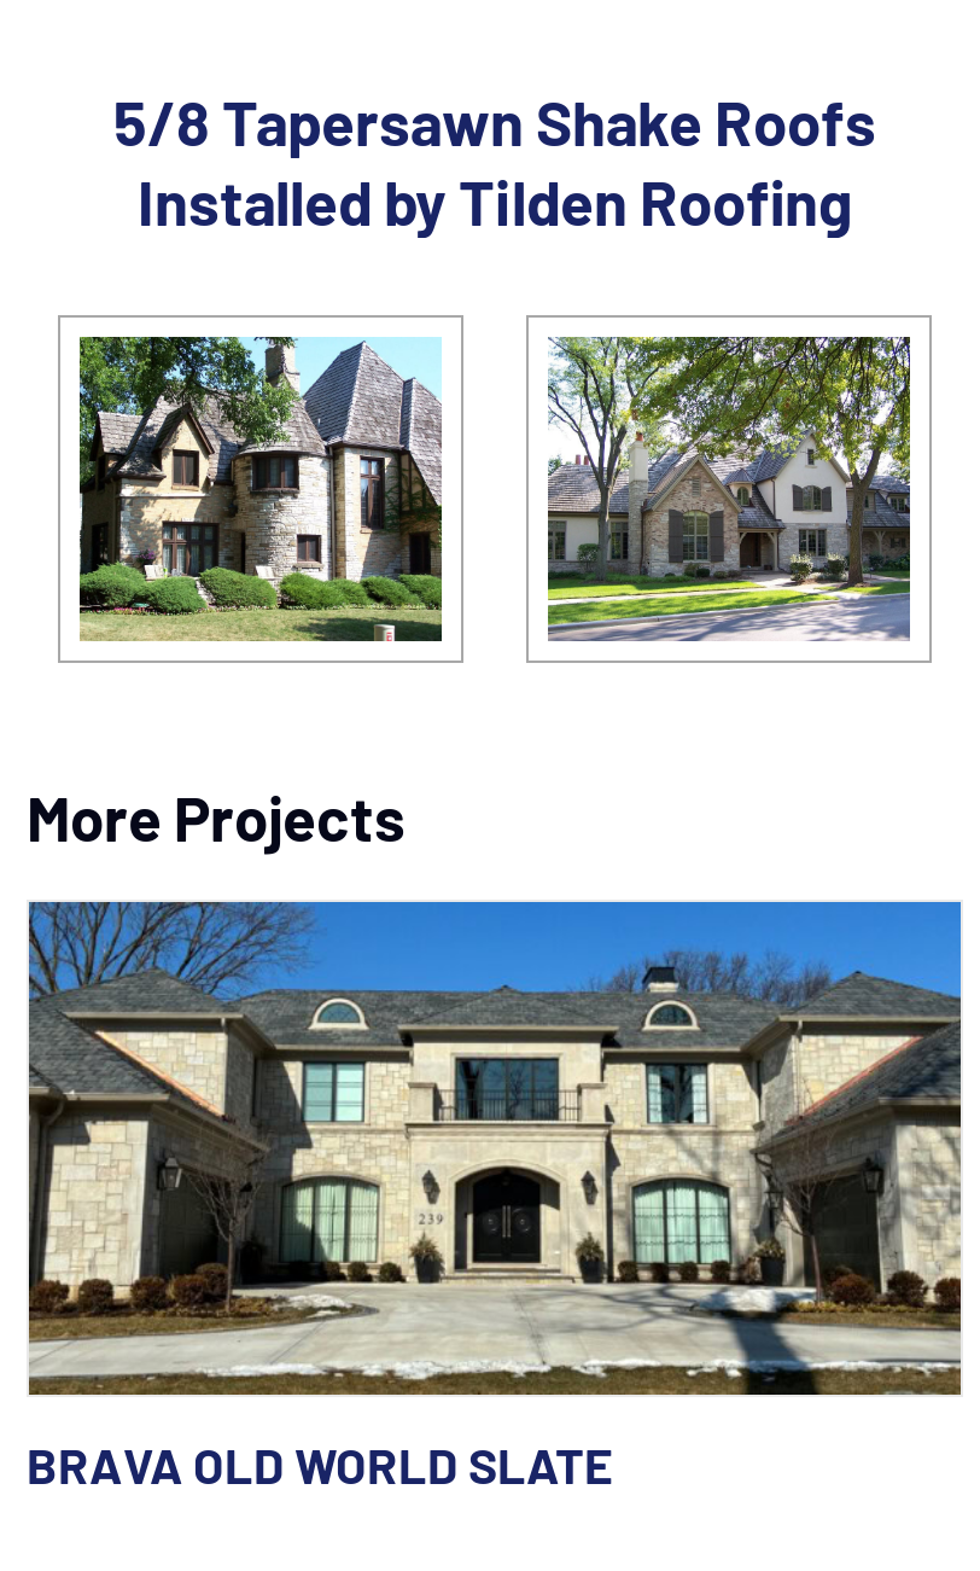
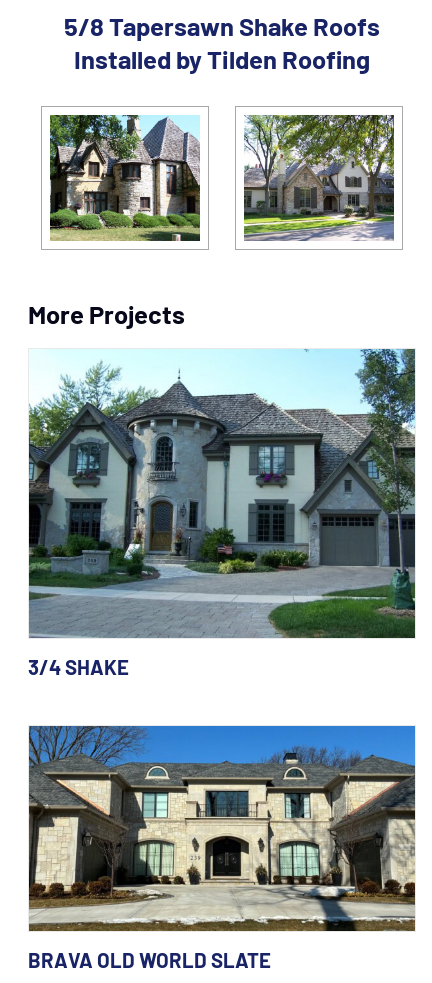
none -> [28,348,416,679] [image] | 3/4 SHAKE

